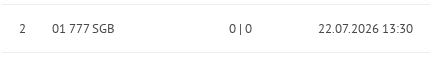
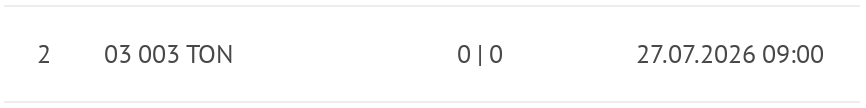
[18,20,115,37] 2 01 777 SGB -> [37,37,234,71] 2 03 003 TON
[317,20,412,37] 22.07.2026 13:30 -> [636,37,824,71] 27.07.2026 09:00

